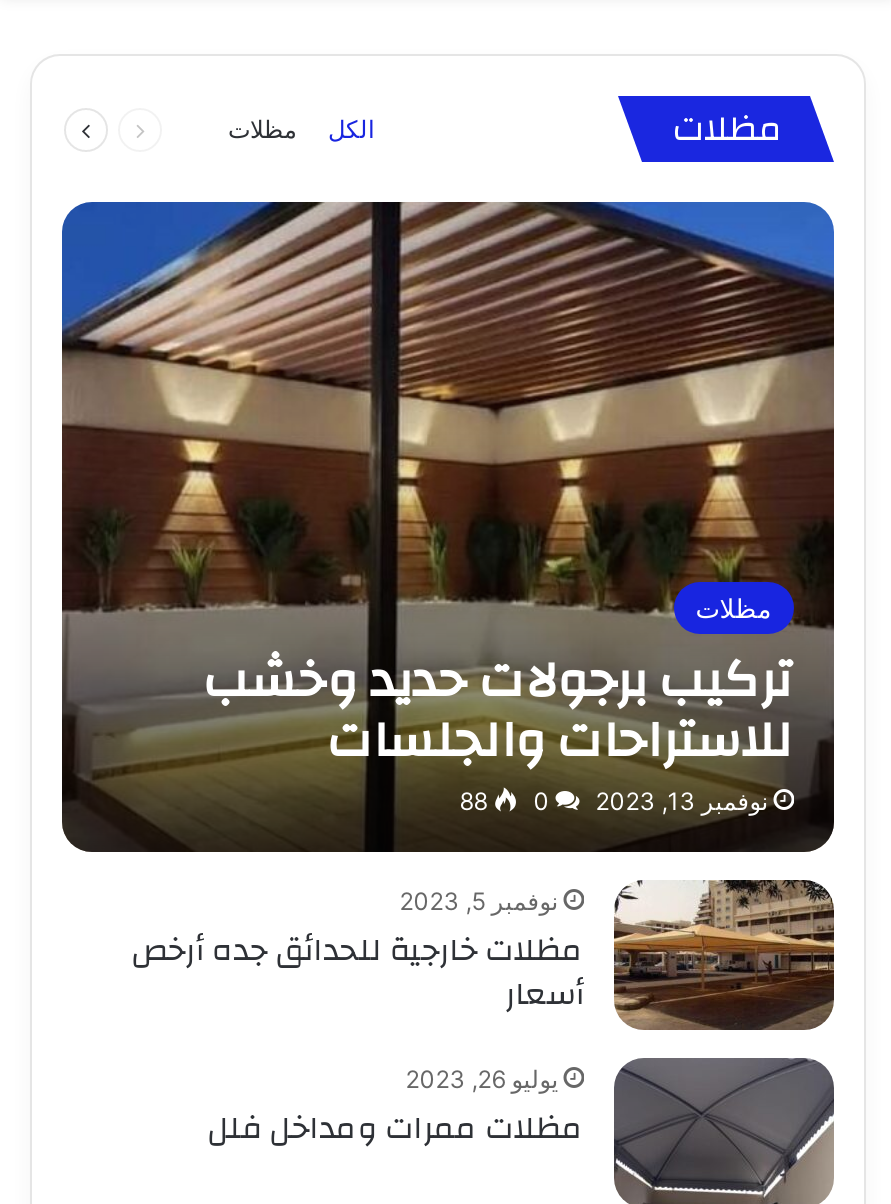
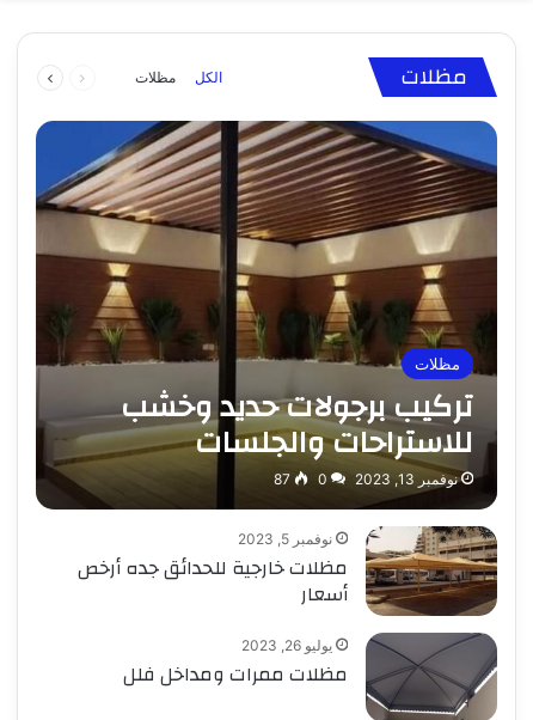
[459,786,549,816] 88 0 -> [273,470,327,488] 87 0

